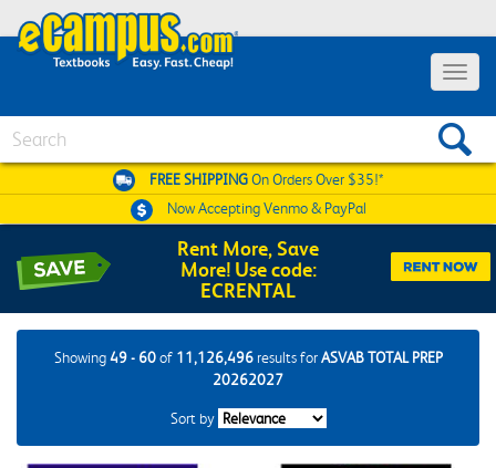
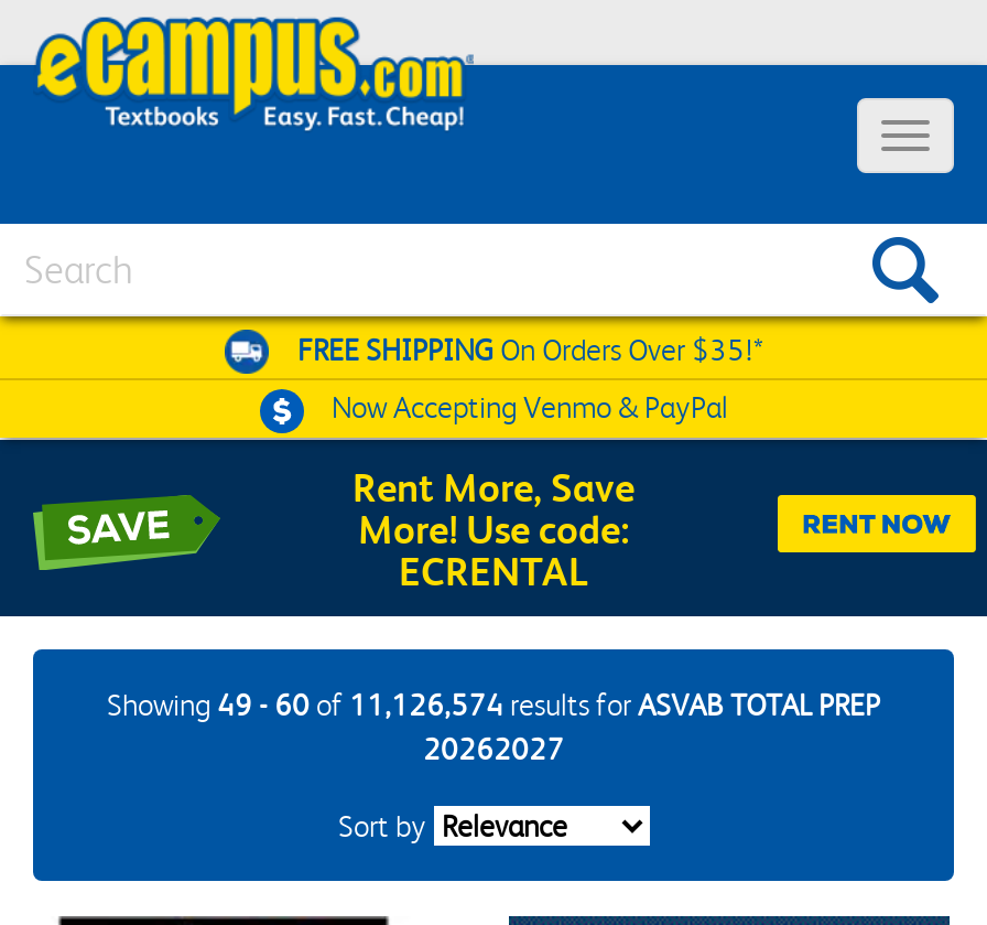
[54,348,442,366] Showing 49 - 60 of 11,126,496 results for ASVAB TOTAL PREP -> [107,686,880,722] Showing 49 - 60 of 11,126,574 results for ASVAB TOTAL PREP

